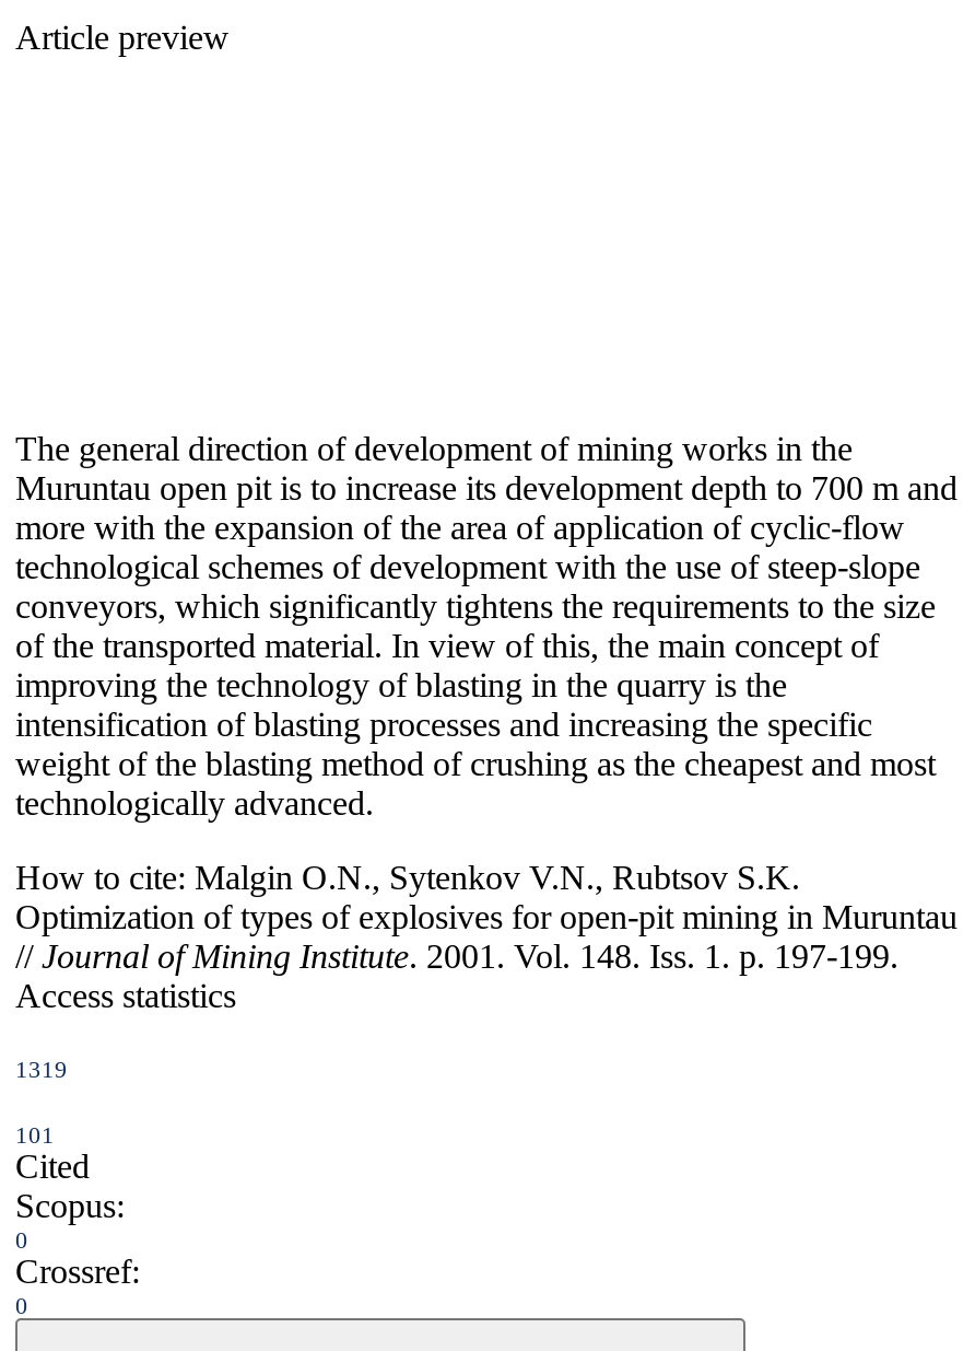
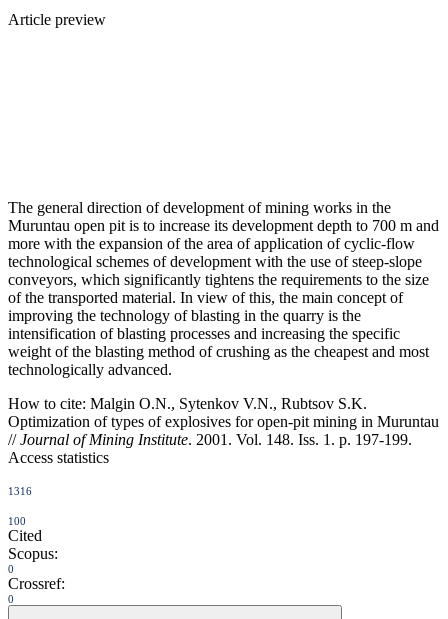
[15,1056,68,1082] 1319 -> [8,485,32,497] 1316
[15,1122,55,1148] 101 -> [8,515,26,527] 100

